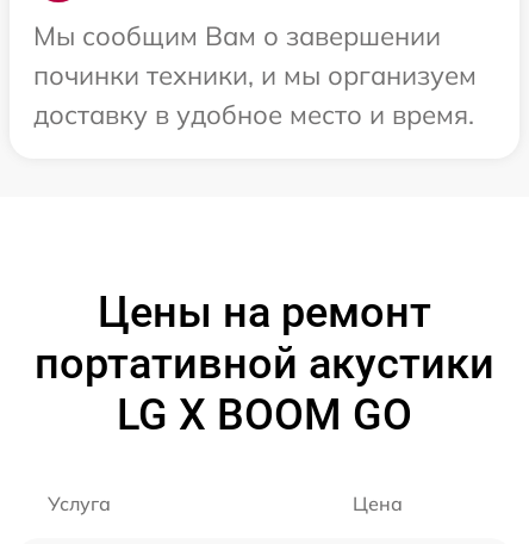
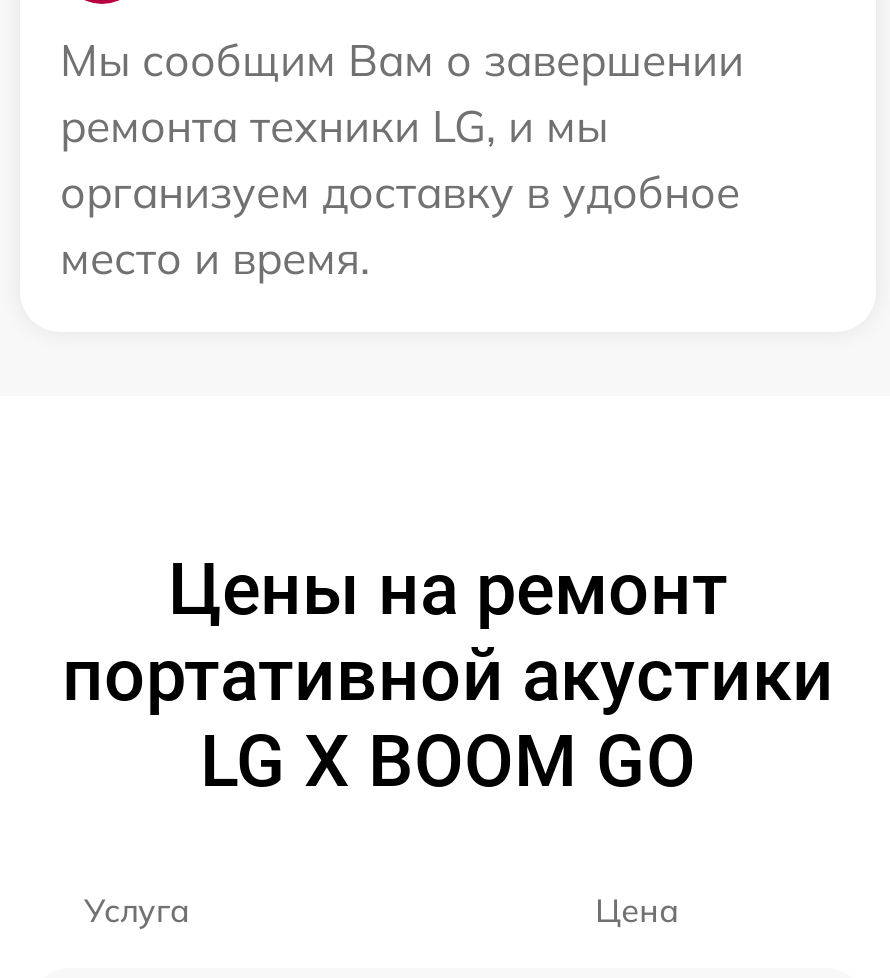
[33,59,477,131] починки техники, и мы организуем | доставку в удобное место и время. -> [60,98,740,286] ремонта техники LG, и мы | организуем доставку в удобное | место и время.

